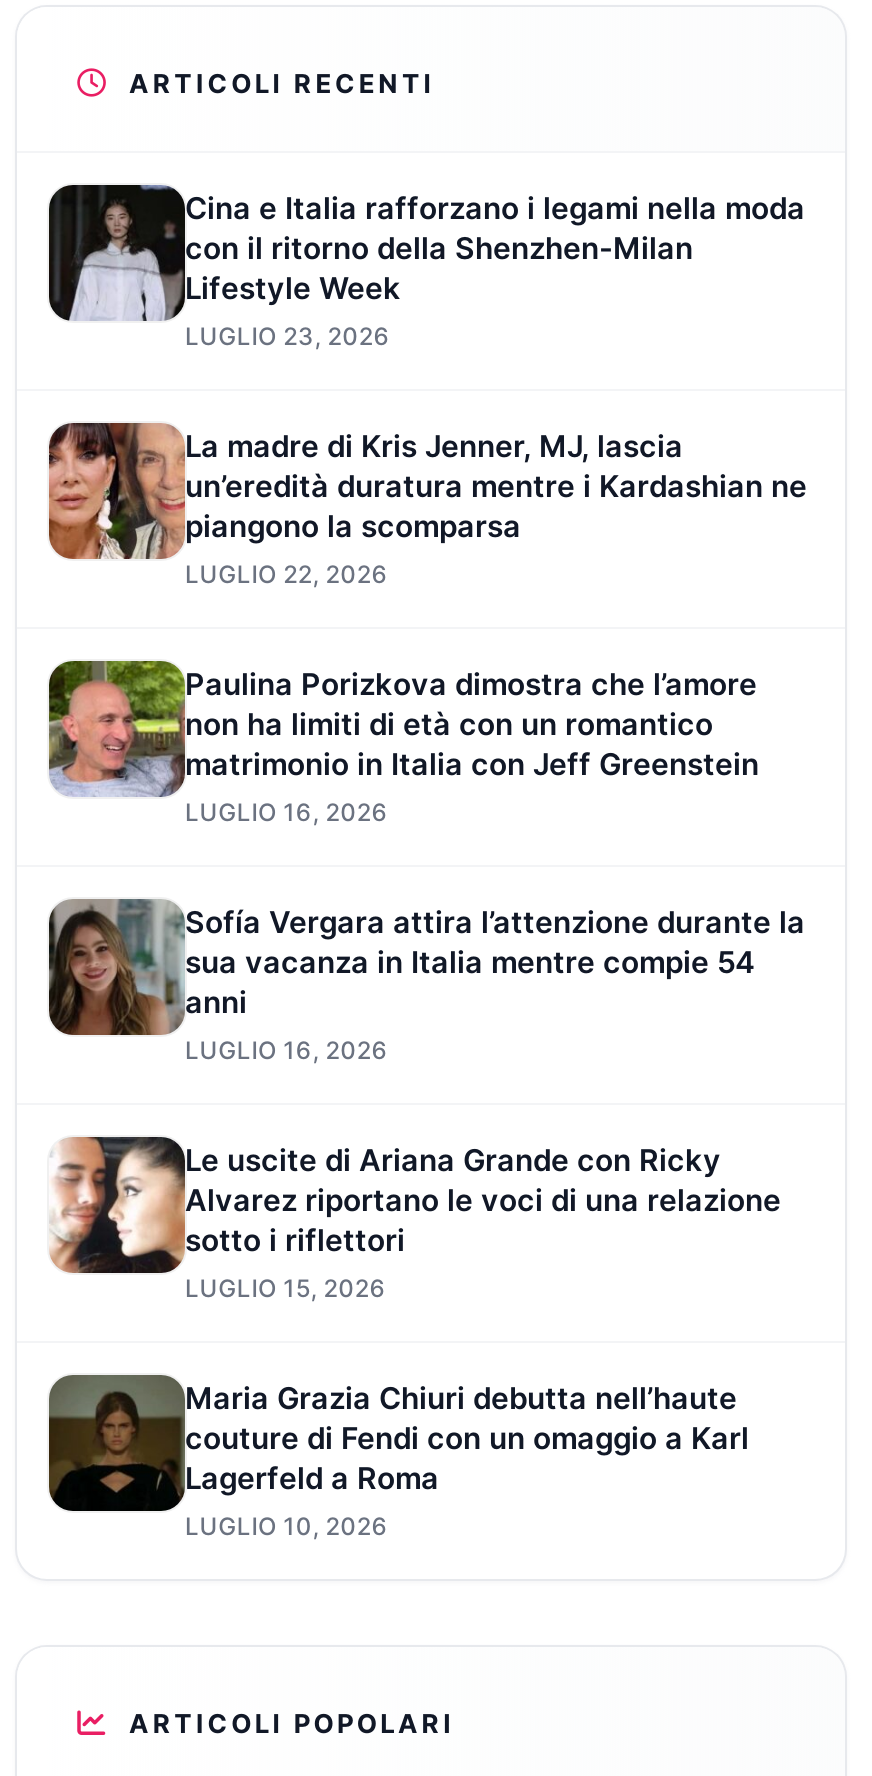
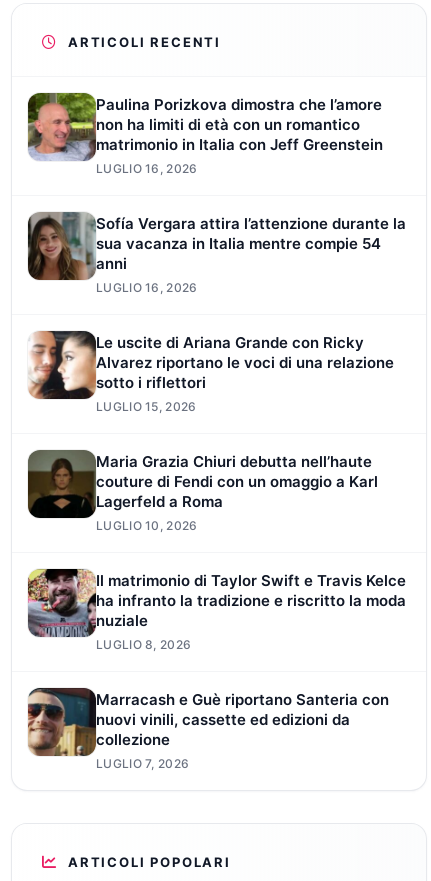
[47,183,807,589] [image] | Cina e Italia rafforzano i legami nella moda | con il ritorno della Shenzhen-Milan | Lifestyle Week | LUGLIO 23, 2026 | La madre di Kris Jenner, MJ, lascia | un’eredità duratura mentre i Kardashian ne | piangono la scomparsa | LUGLIO 22, 2026 -> none
[47,423,157,559] [image] -> none
moved [45,657,805,1541] -> [26,91,406,533]: [image] | Paulina Porizkova dimostra che l’amore | non ha limiti di età con un romantico | ... | Lagerfeld a Roma | LUGLIO 10, 2026
none -> [27,568,406,771] [image] | Il matrimonio di Taylor Swift e Travis Kelce | ha infranto la tradizione e riscritto la moda | nuziale | LUGLIO 8, 2026 | Marracash e Guè riportano Santeria con | nuovi vinili, cassette ed edizioni da | collezione | LUGLIO 7, 2026
none -> [27,689,82,757] [image]

